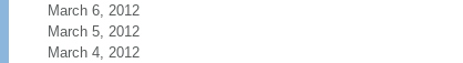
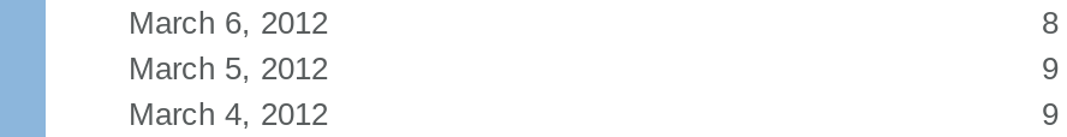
none -> [1042,5,1059,41] 8
none -> [1042,50,1059,87] 9
none -> [1042,96,1059,132] 9

